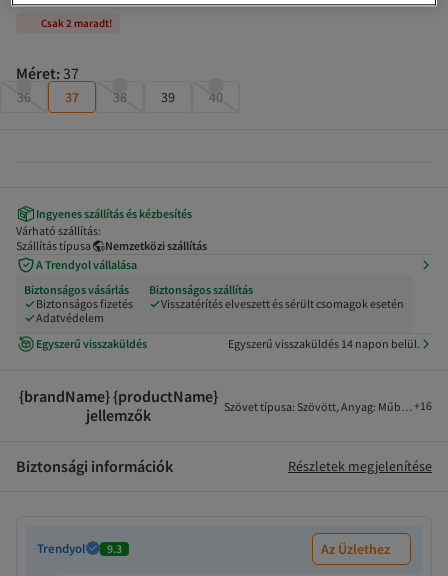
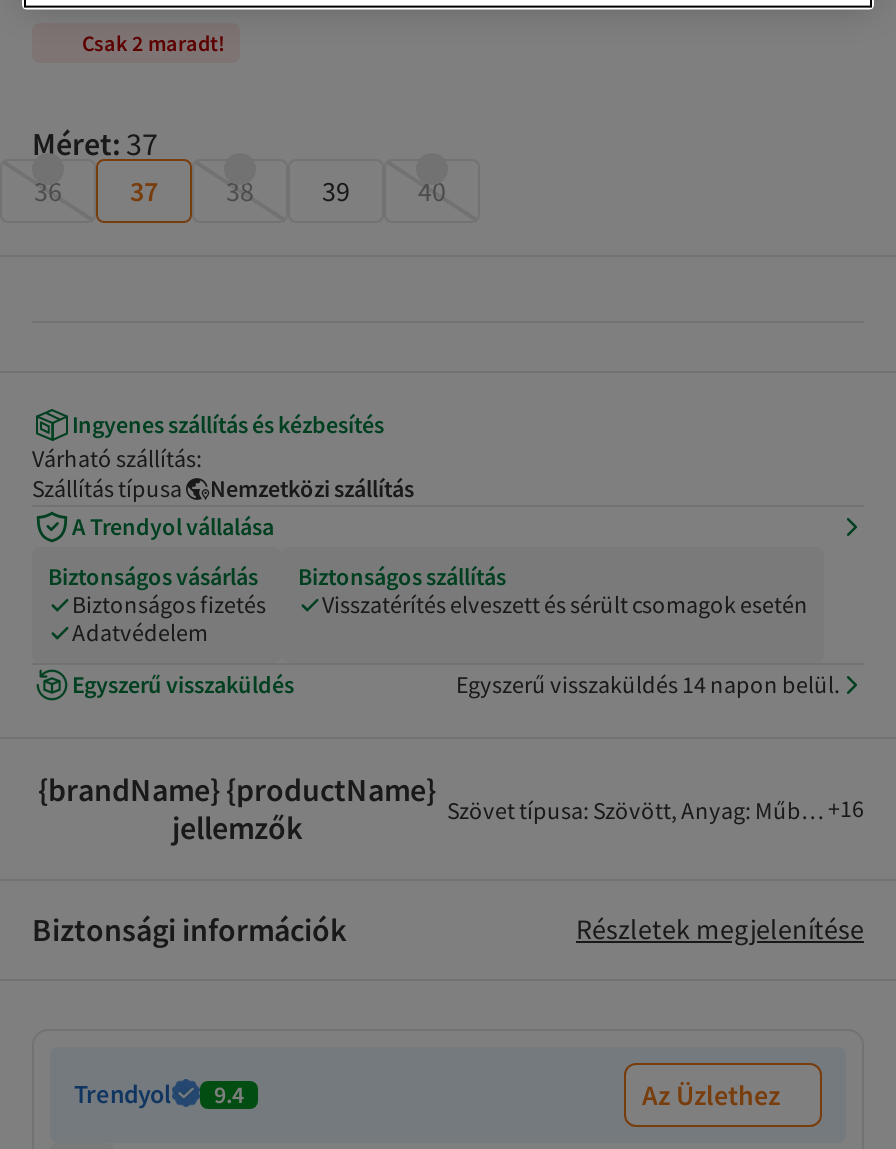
[37,540,122,557] Trendyol 9.3 -> [74,1076,244,1110] Trendyol 9.4

